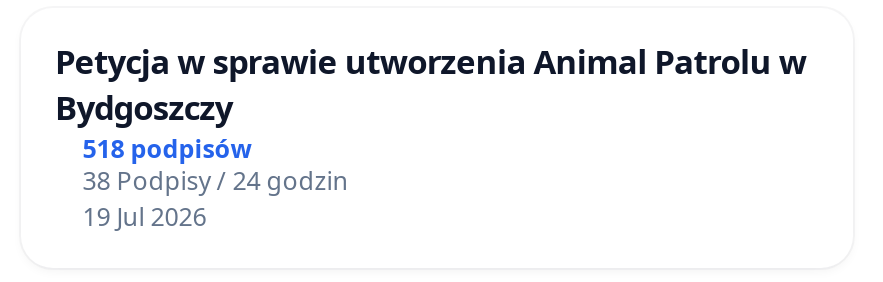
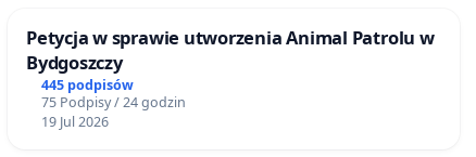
[83,132,253,166] 518 podpisów -> [41,75,133,94] 445 podpisów
[83,164,349,198] 38 Podpisy / 24 godzin -> [41,93,186,111] 75 Podpisy / 24 godzin

